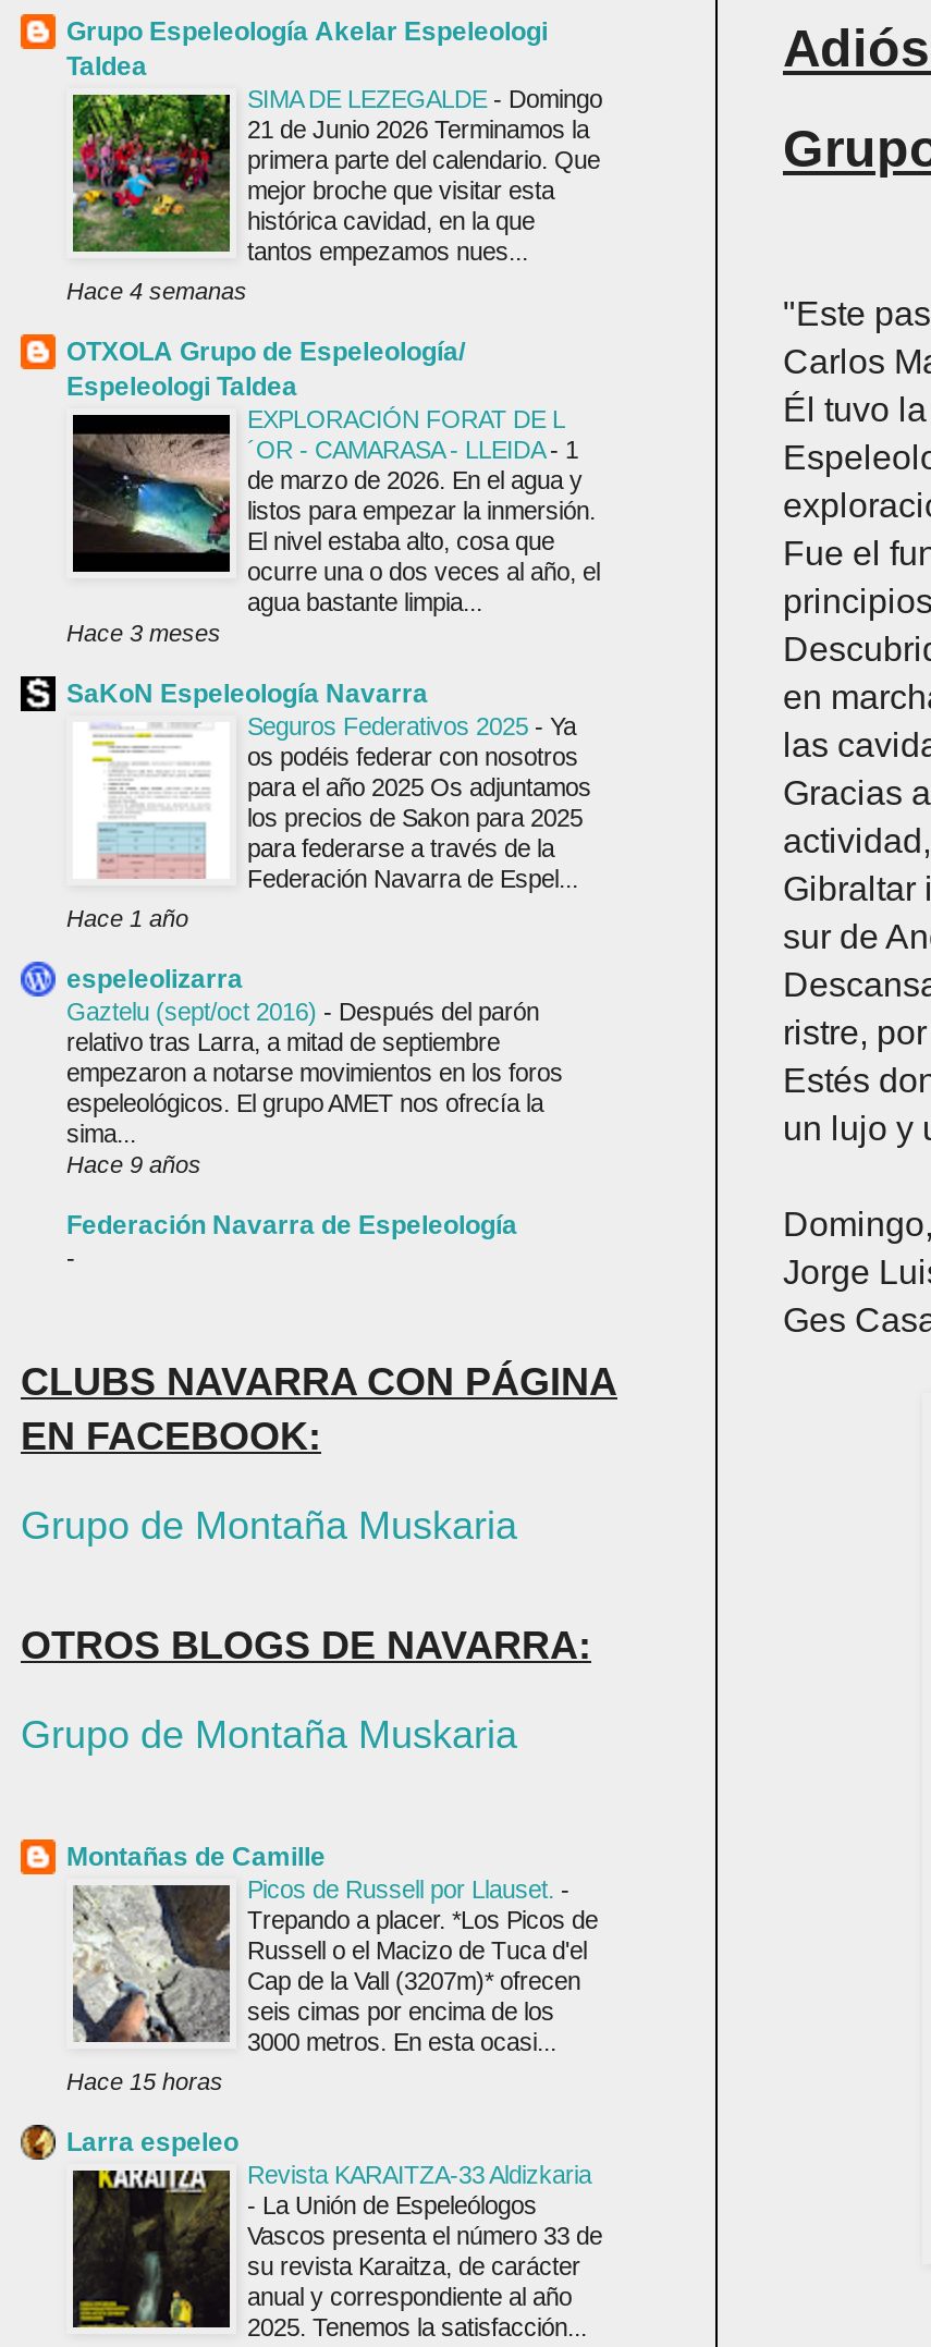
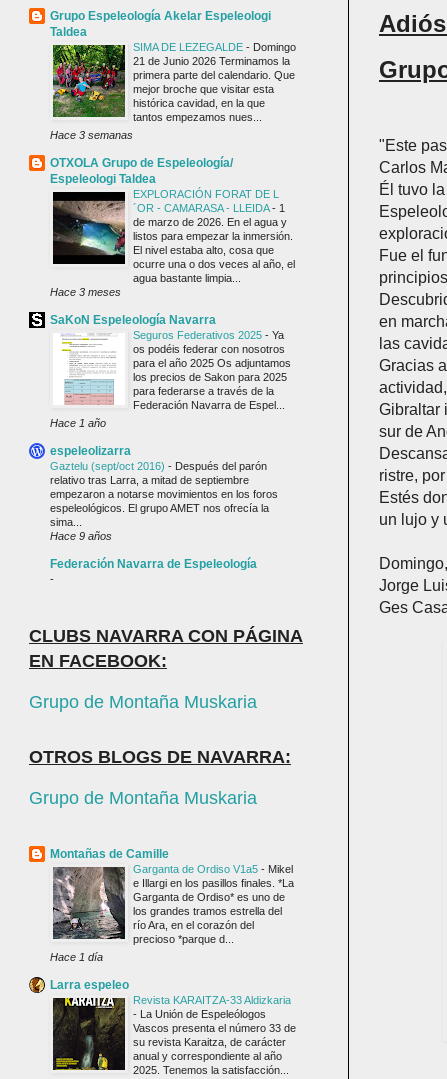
[66,278,247,304] Hace 4 semanas -> [50,129,133,141] Hace 3 semanas
[66,1883,223,2094] [image] | Hace 15 horas -> [50,867,119,963] [image] | Hace 1 día
[247,1877,598,2055] Picos de Russell por Llauset. - | Trepando a placer. *Los Picos de | Russell o el Macizo de Tuca d'el | Cap de la Vall (3207m)* ofrecen | seis cimas por encima de los | 3000 metros. En esta ocasi... -> [133,863,294,945] Garganta de Ordiso V1a5 - Mikel | e Illargi en los pasillos finales. *La | Garganta de Ordiso* es uno de | los grandes tramos estrella del | río Ara, en el corazón del | precioso *parque d...

